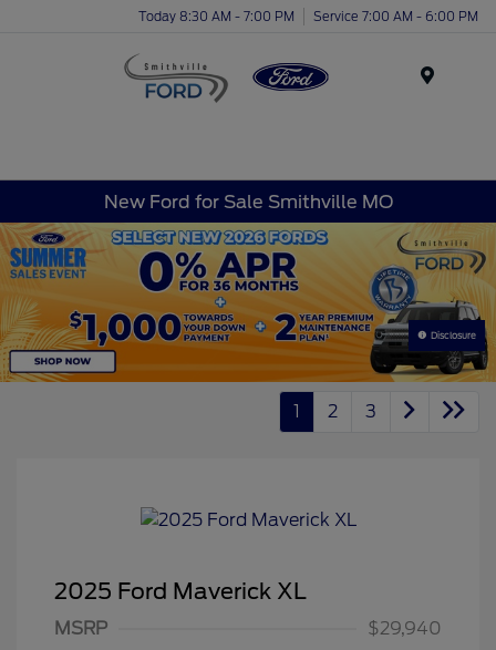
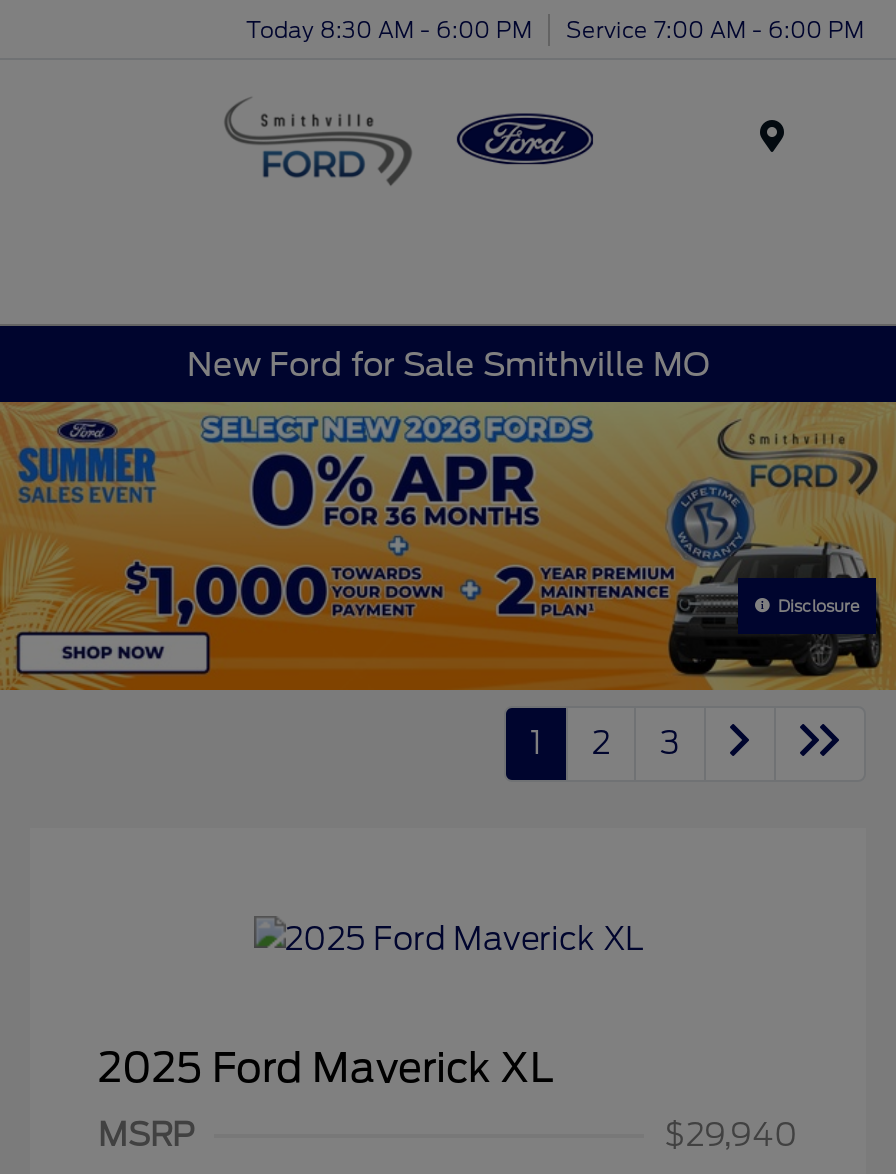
[138,8,478,24] Today 8:30 AM - 7:00 PM Service 7:00 AM - 6:00 PM -> [246,15,864,43] Today 8:30 AM - 6:00 PM Service 7:00 AM - 6:00 PM

